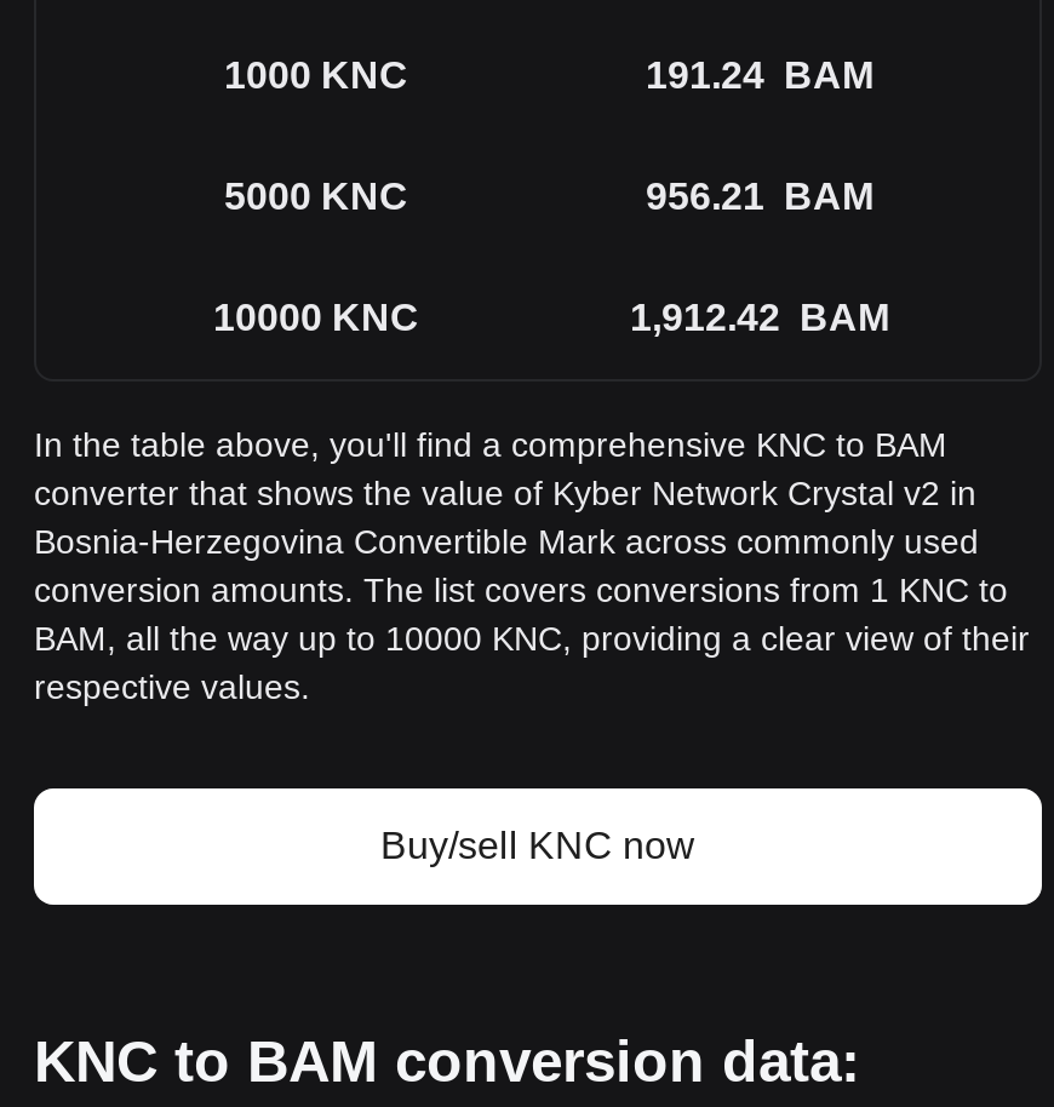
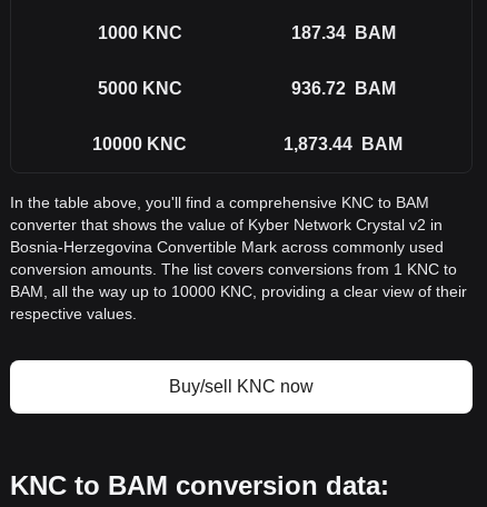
[646,55,873,96] 191.24 BAM -> [291,23,395,42] 187.34 BAM
[646,176,873,217] 956.21 BAM -> [291,79,395,98] 936.72 BAM
[630,297,889,338] 1,912.42 BAM -> [284,135,402,153] 1,873.44 BAM

